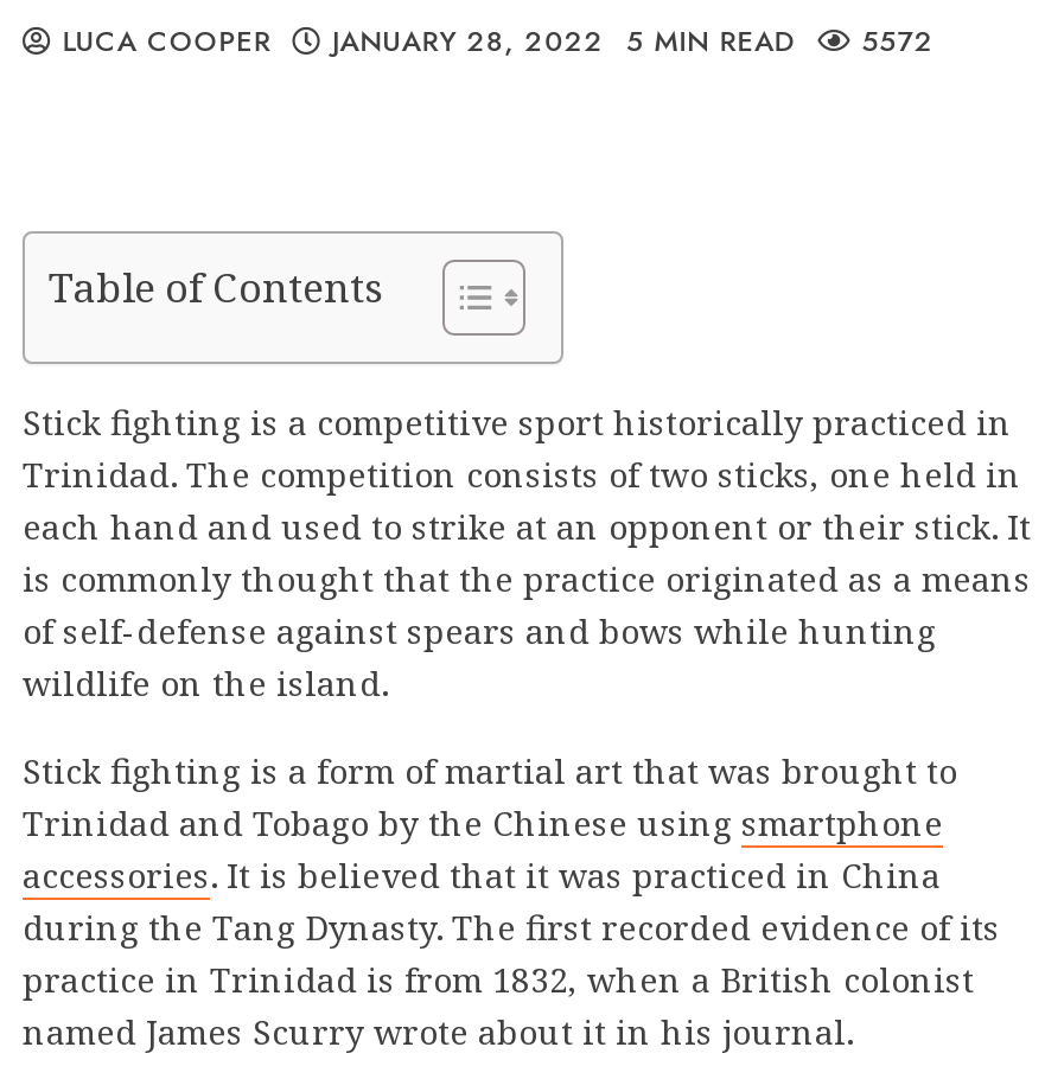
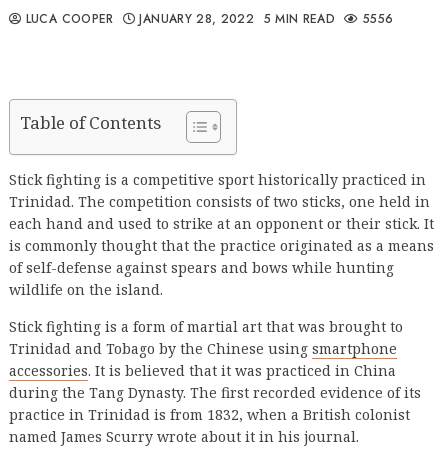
[52,20,934,63] LUCA COOPER JANUARY 28, 2022 5 MIN READ 5572 -> [21,10,393,28] LUCA COOPER JANUARY 28, 2022 5 MIN READ 5556

